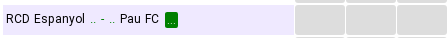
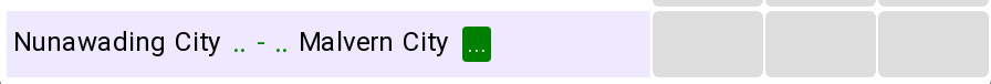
[6,10,176,29] RCD Espanyol .. - .. Pau FC ... -> [13,22,487,64] Nunawading City .. - .. Malvern City ...

